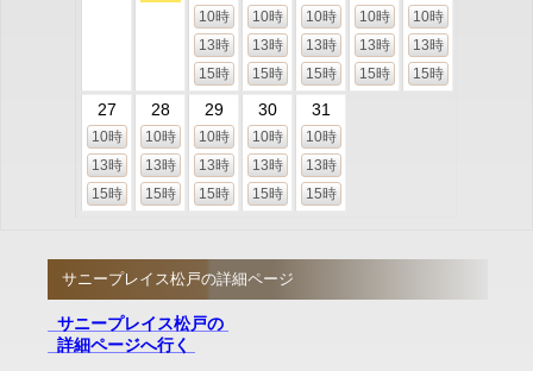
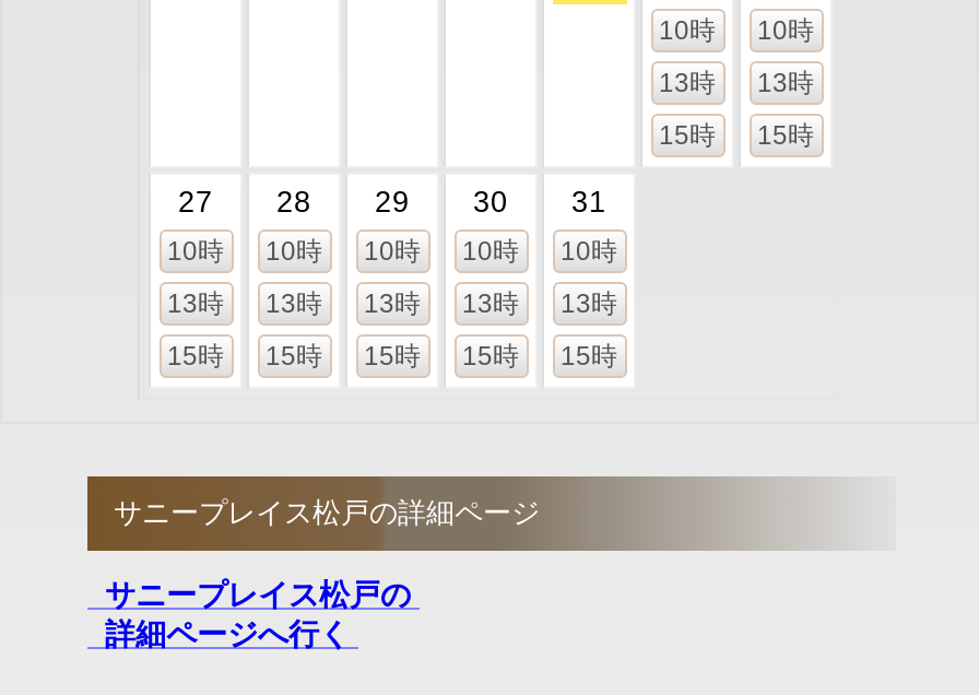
[198,8,229,82] 10時 | 13時 | 15時 -> none
[252,8,283,82] 10時 | 13時 | 15時 -> none
[305,8,336,82] 10時 | 13時 | 15時 -> none

